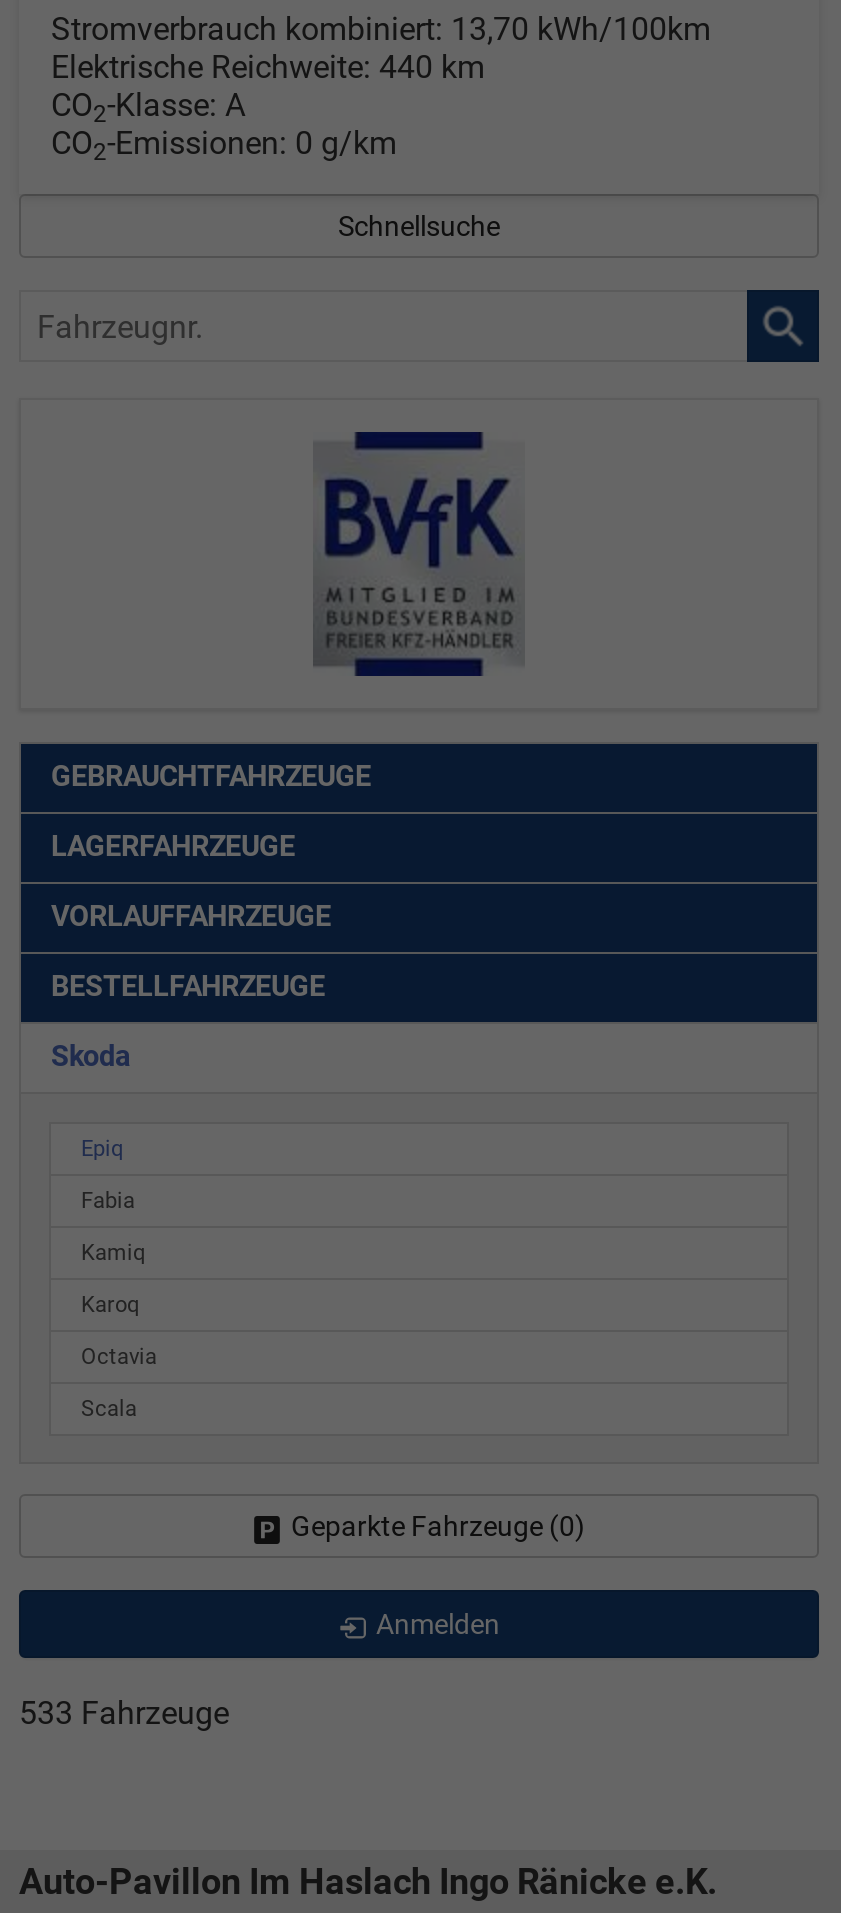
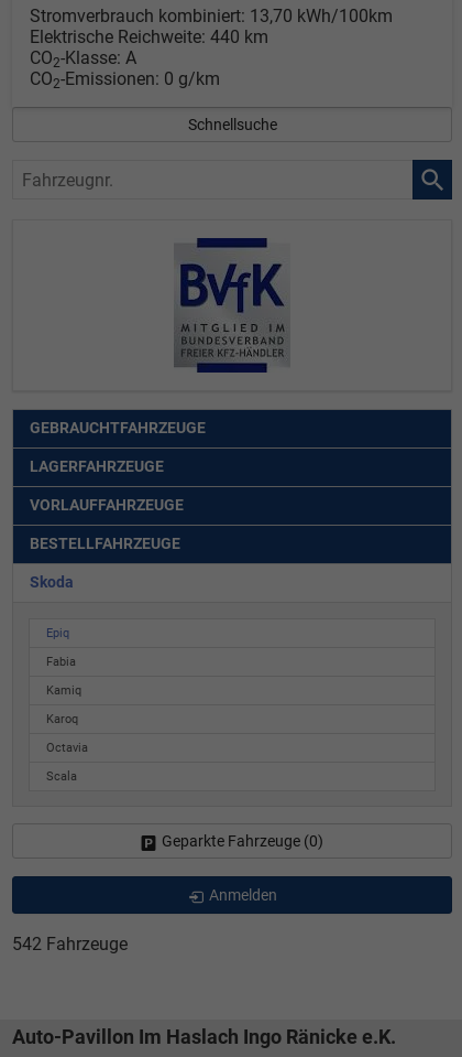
[19,1695,229,1733] 533 Fahrzeuge -> [12,934,128,955] 542 Fahrzeuge

